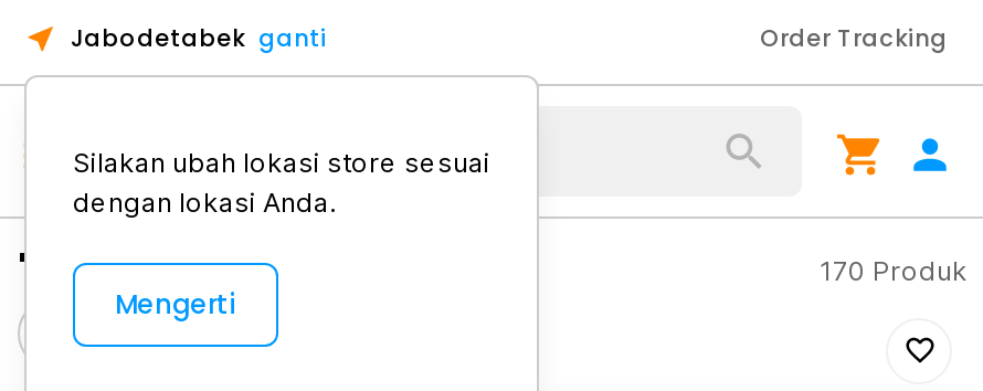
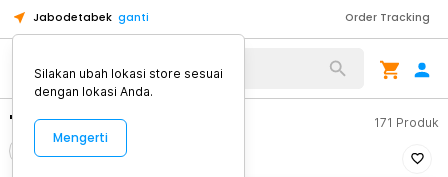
[820,254,968,287] 170 Produk -> [374,115,439,130] 171 Produk

